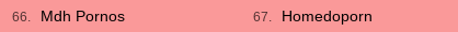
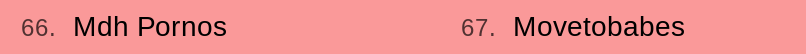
[282,7,373,25] Homedoporn -> [513,10,685,42] Movetobabes

